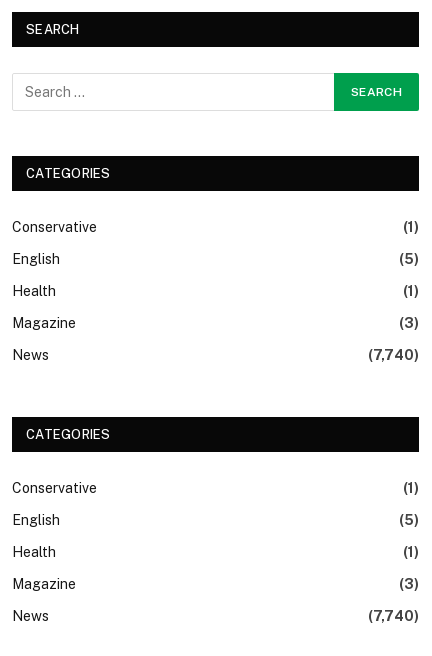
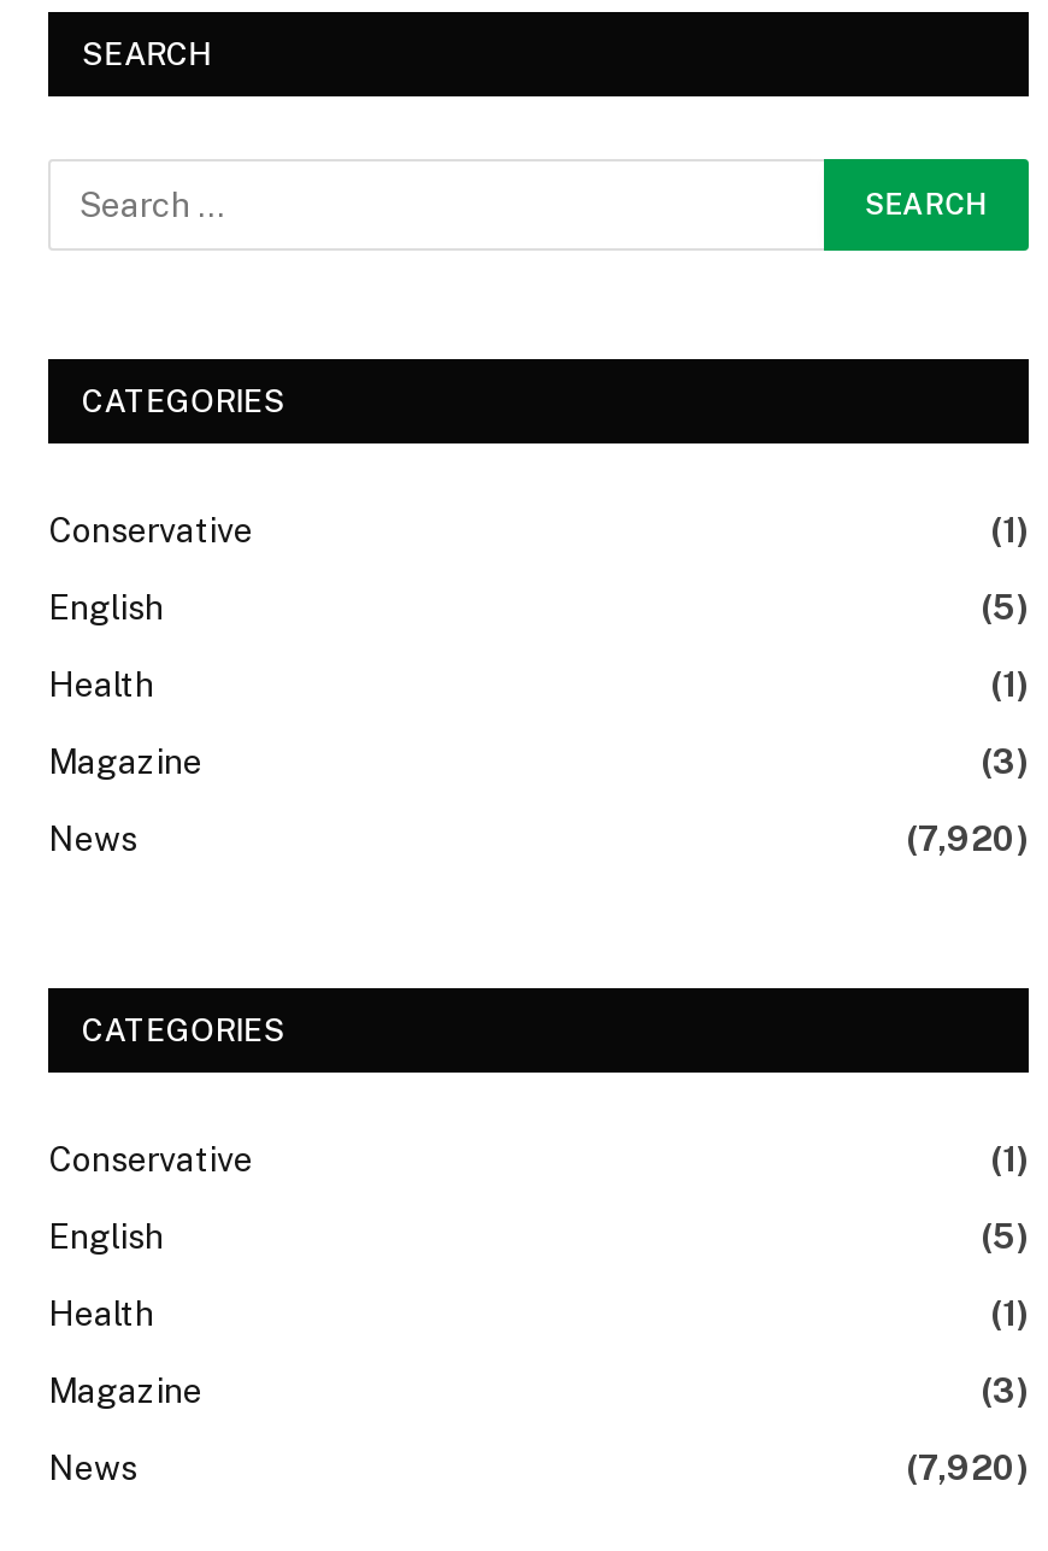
[368,347,419,363] (7,740) -> [906,819,1029,858] (7,920)
[368,608,419,624] (7,740) -> [906,1448,1029,1487] (7,920)

